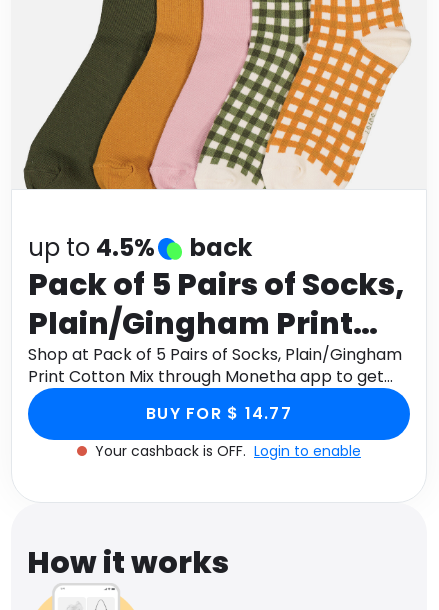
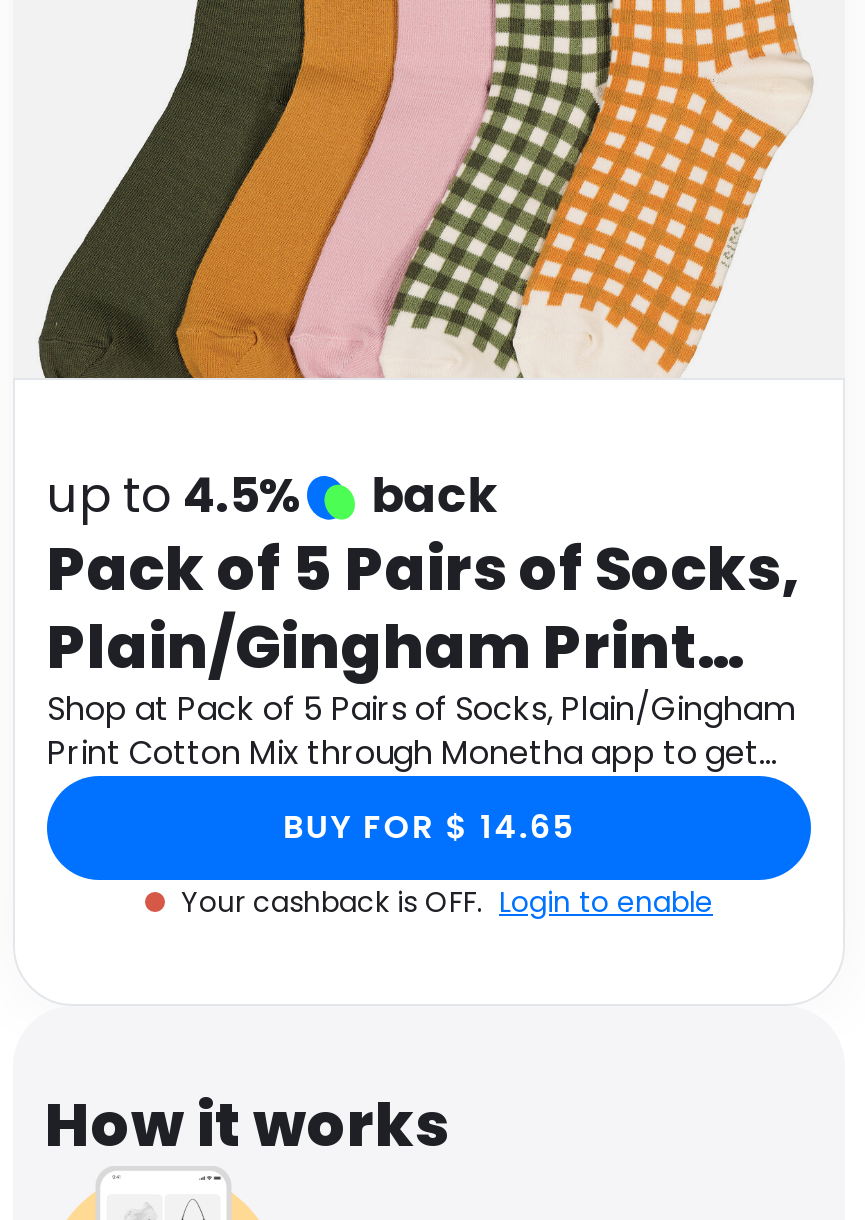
[146,402,292,425] BUY FOR $ 14.77 -> [283,804,575,850] BUY FOR $ 14.65

